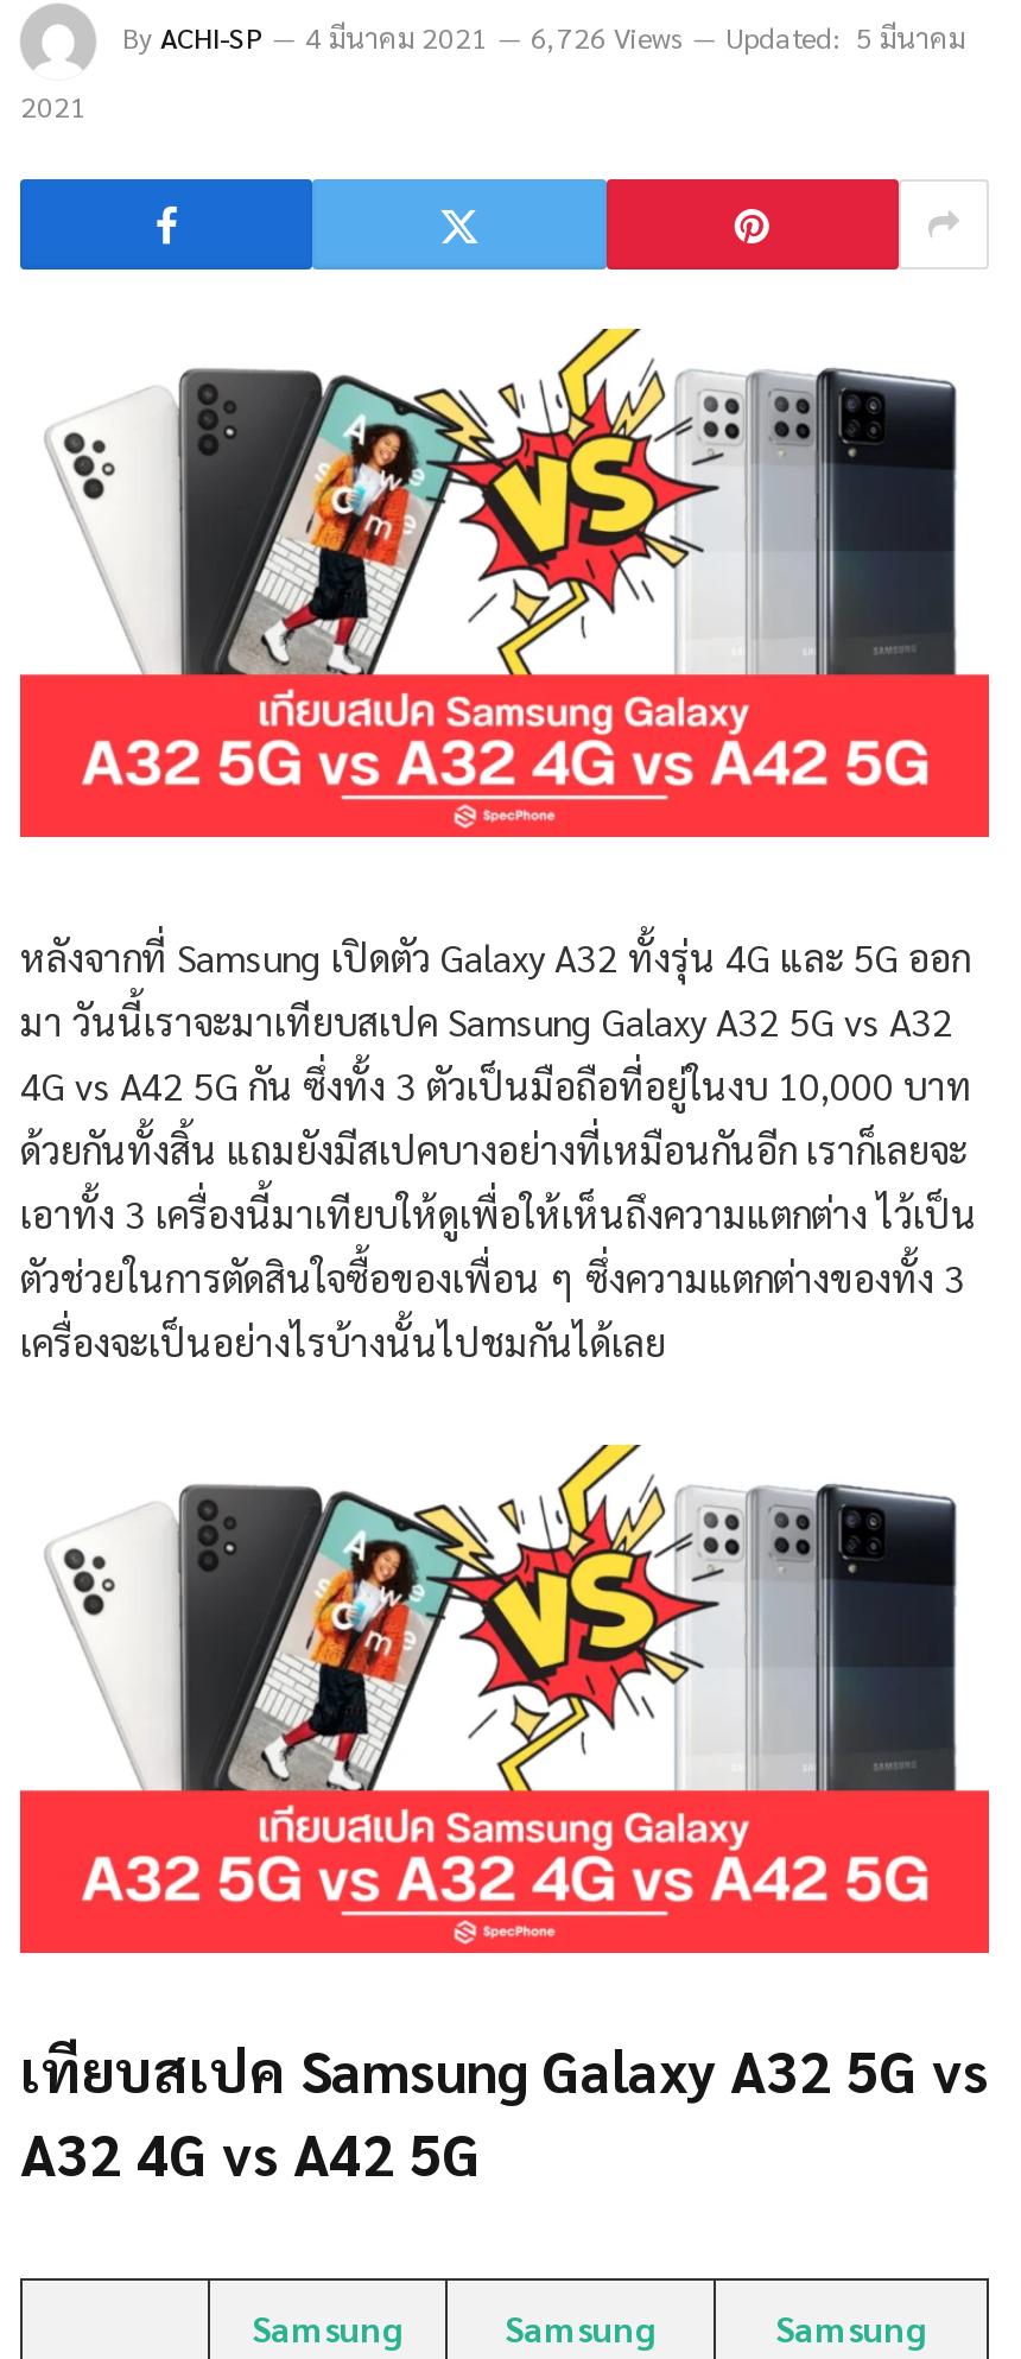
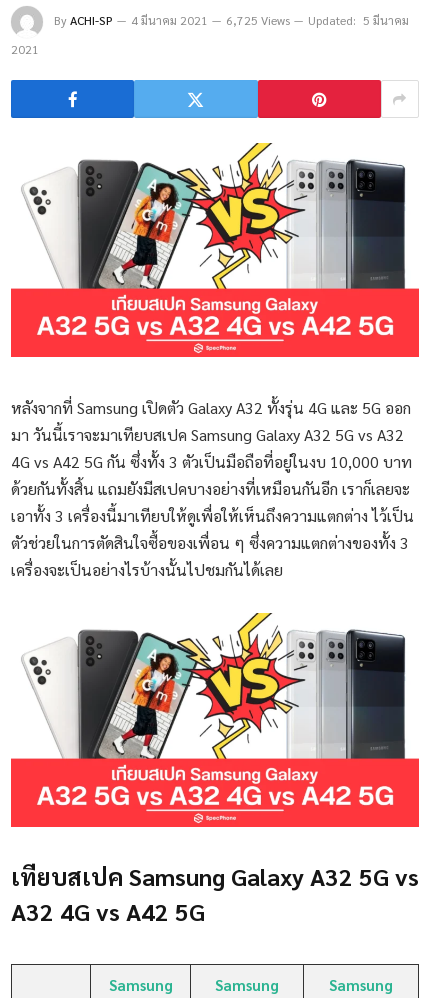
[122,18,965,56] By ACHI-SP 4 มีนาคม 2021 6,726 Views Updated: 5 มีนาคม -> [54,12,409,28] By ACHI-SP 4 มีนาคม 2021 6,725 Views Updated: 5 มีนาคม

